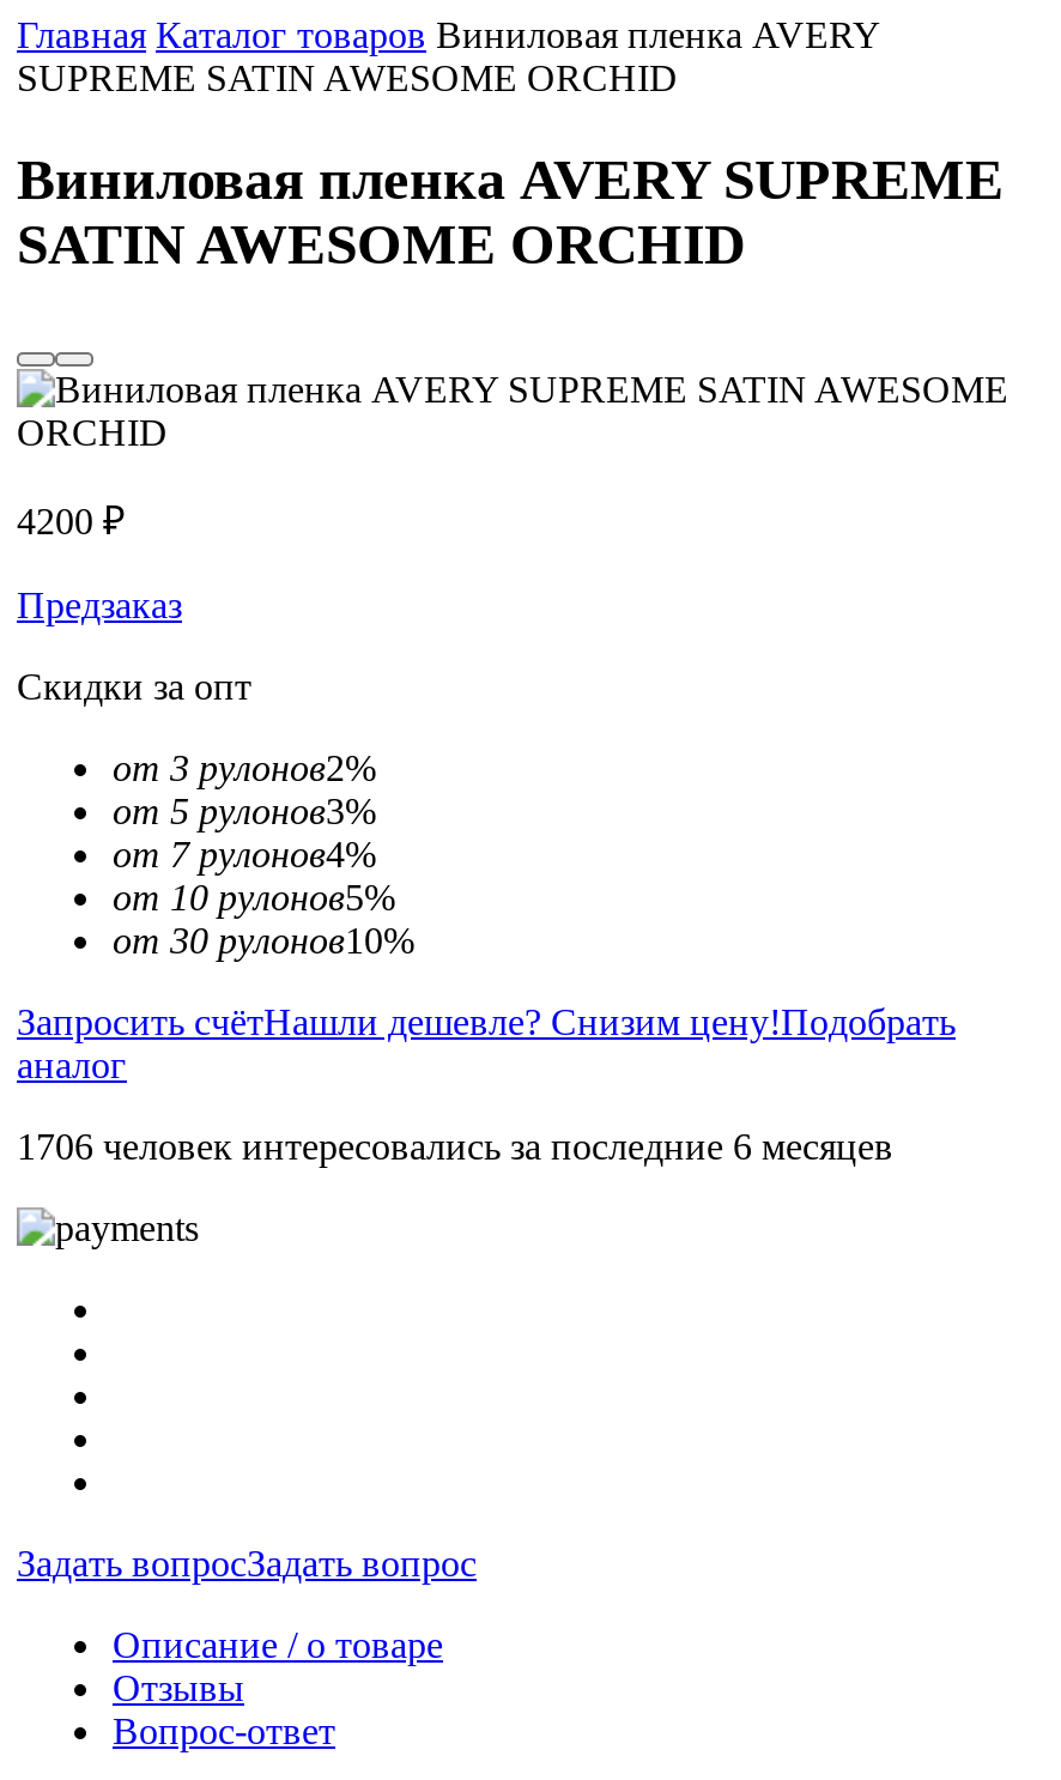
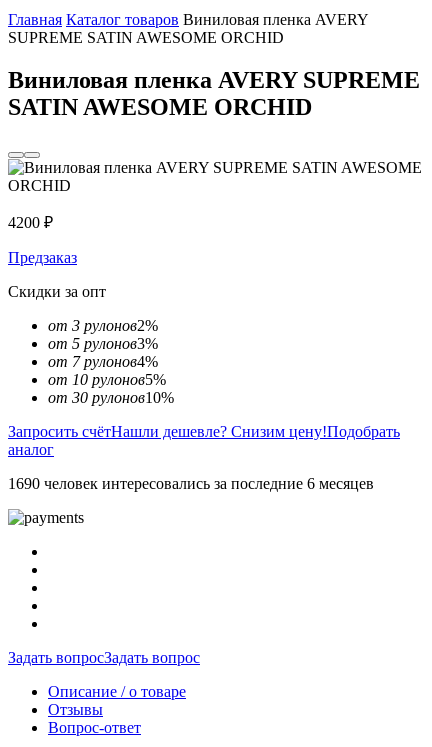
[17,1125,893,1166] 1706 человек интересовались за последние 6 месяцев -> [8,475,374,492] 1690 человек интересовались за последние 6 месяцев

